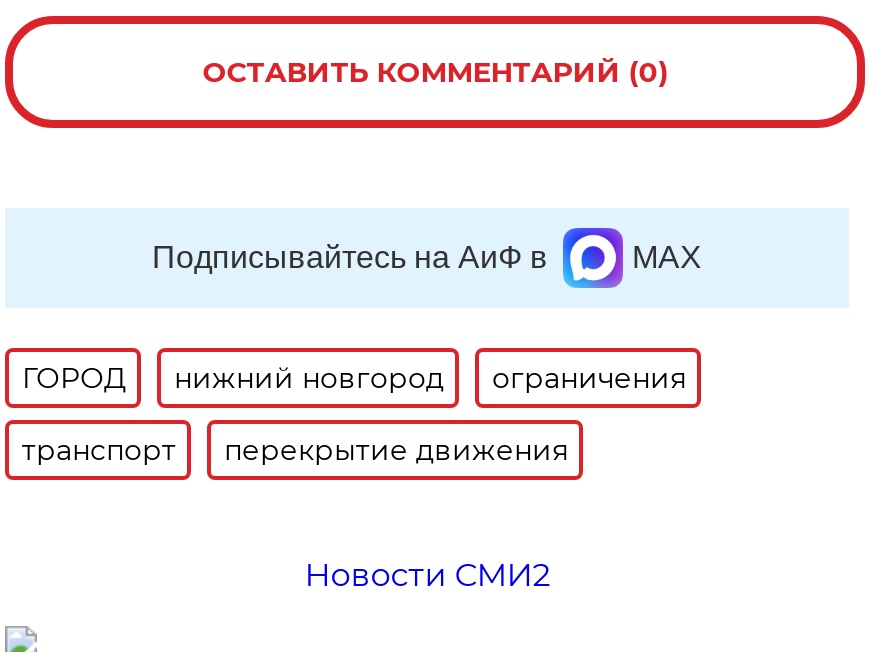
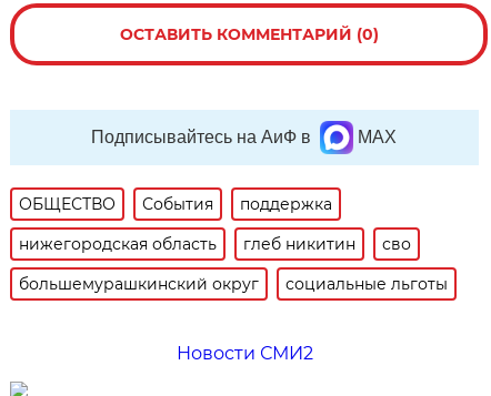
[22,360,686,468] ГОРОД | нижний новгород | ограничения | транспорт | перекрытие движения -> [19,194,448,294] ОБЩЕСТВО | События | поддержка | нижегородская область | глеб никитин | сво | большемурашкинский округ | социальные льготы

